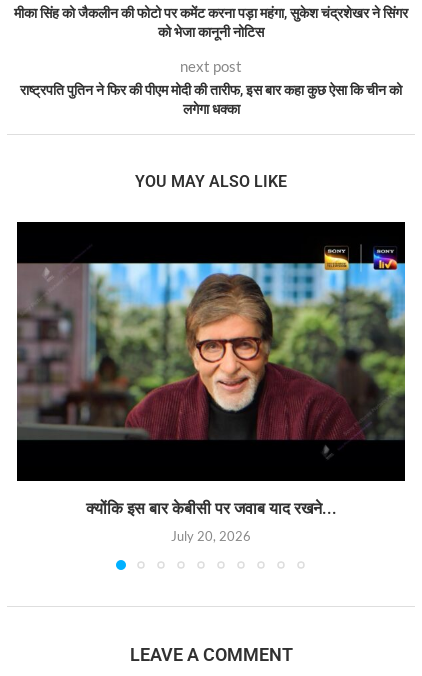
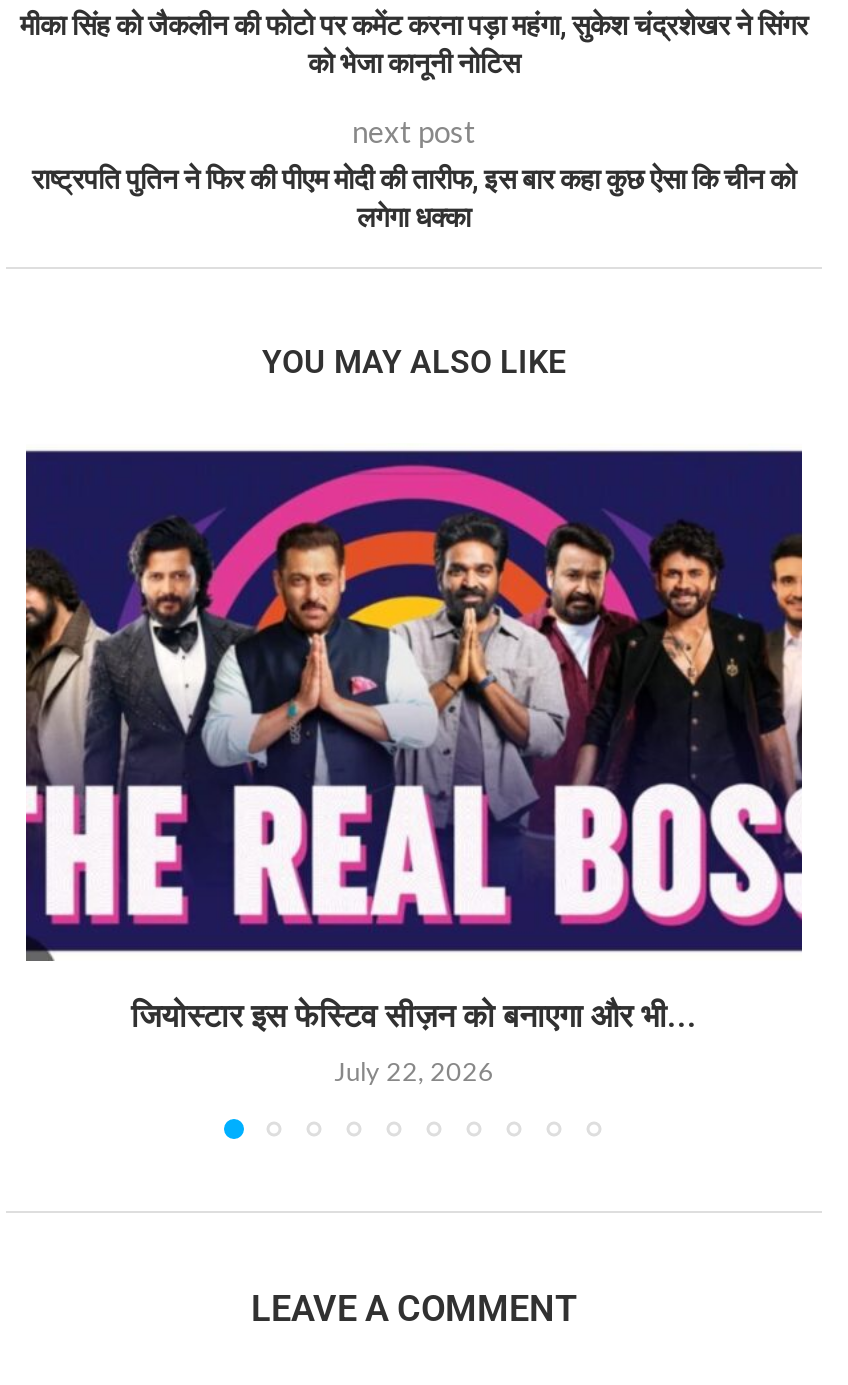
[16,221,406,518] [image] | क्योंकि इस बार केबीसी पर जवाब याद रखने... -> [24,443,804,1034] [image] | जियोस्टार इस फेस्टिव सीज़न को बनाएगा और भी...
[171,528,251,544] July 20, 2026 -> [334,1054,494,1086] July 22, 2026

